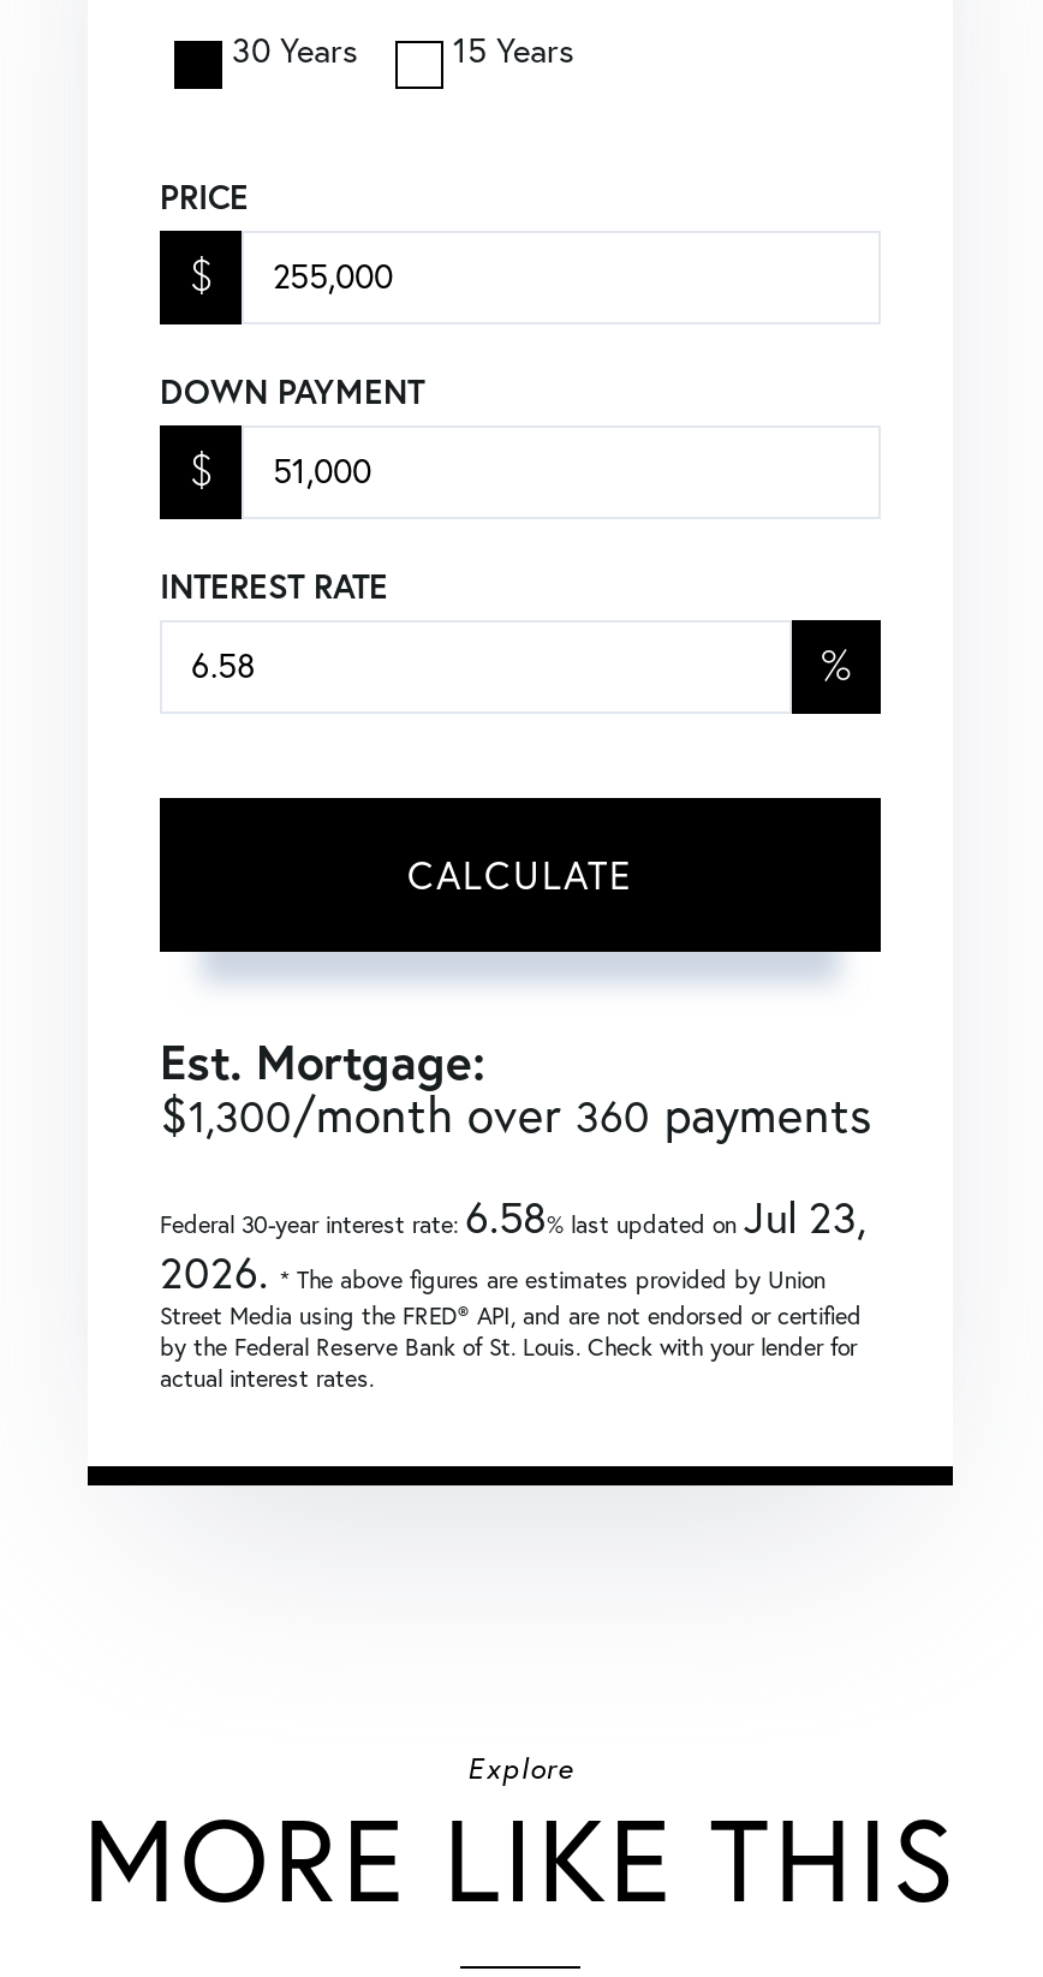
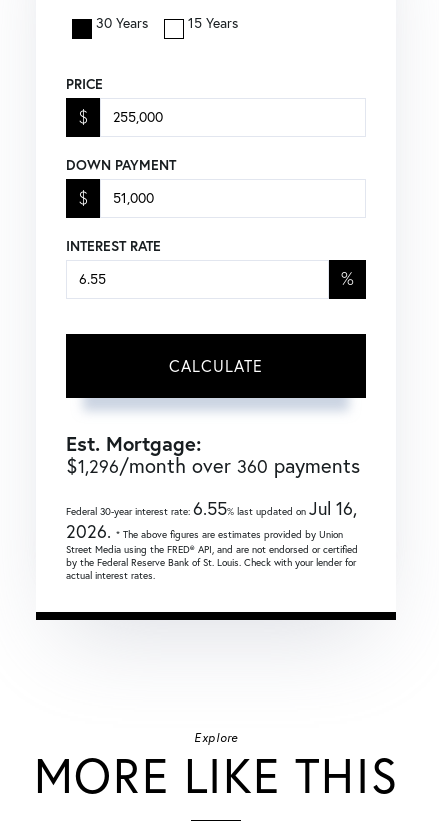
[160,1083,871,1143] $1,300/month over 360 payments -> [66,453,360,478] $1,296/month over 360 payments
[160,1189,866,1244] Federal 30-year interest rate: 6.58% last updated onJul 23, -> [66,497,357,520] Federal 30-year interest rate: 6.55% last updated onJul 16,

